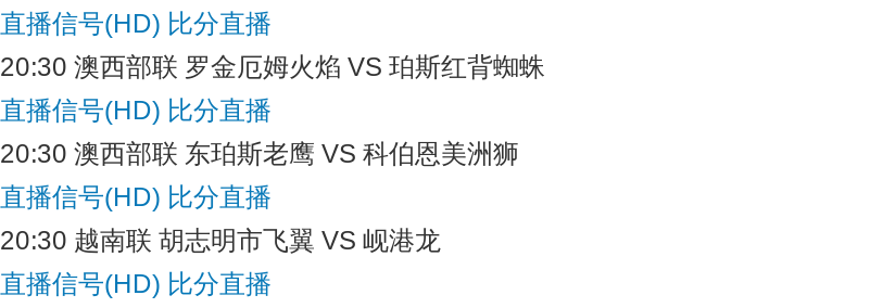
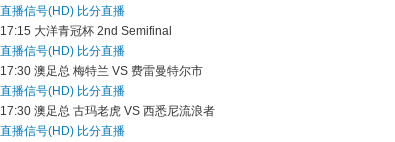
[0,52,545,82] 20:30 澳西部联罗金厄姆火焰 VS 珀斯红背蜘蛛 -> [0,24,172,38] 17:15 大洋青冠杯2nd Semifinal
[0,139,519,169] 20:30 澳西部联东珀斯老鹰 VS 科伯恩美洲狮 -> [0,64,203,78] 17:30 澳足总梅特兰 VS 费雷曼特尔市
[0,226,441,256] 20:30 越南联胡志明市飞翼 VS 岘港龙 -> [0,104,215,118] 17:30 澳足总古玛老虎 VS 西悉尼流浪者

